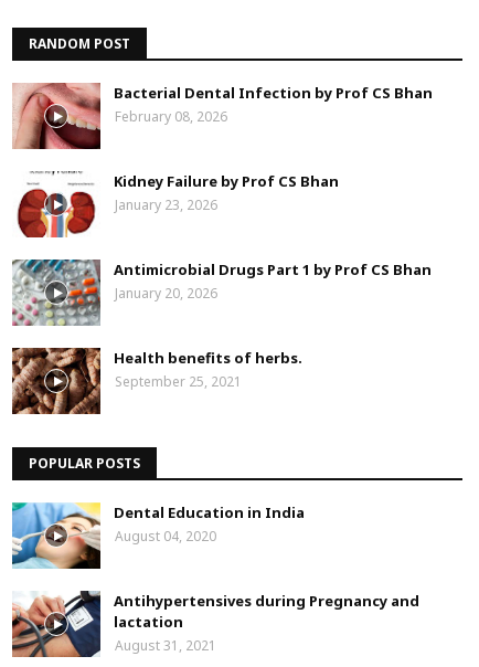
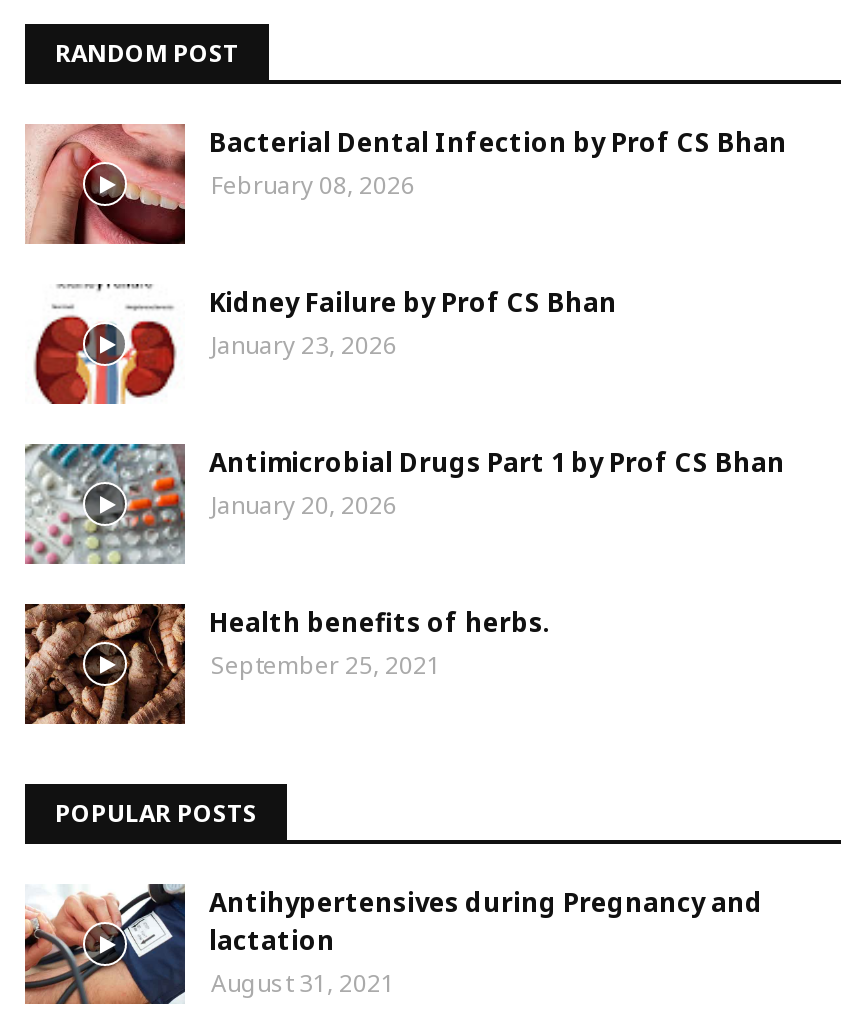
[11,501,305,569] [image] | Dental Education in India | August 04, 2020 -> none

